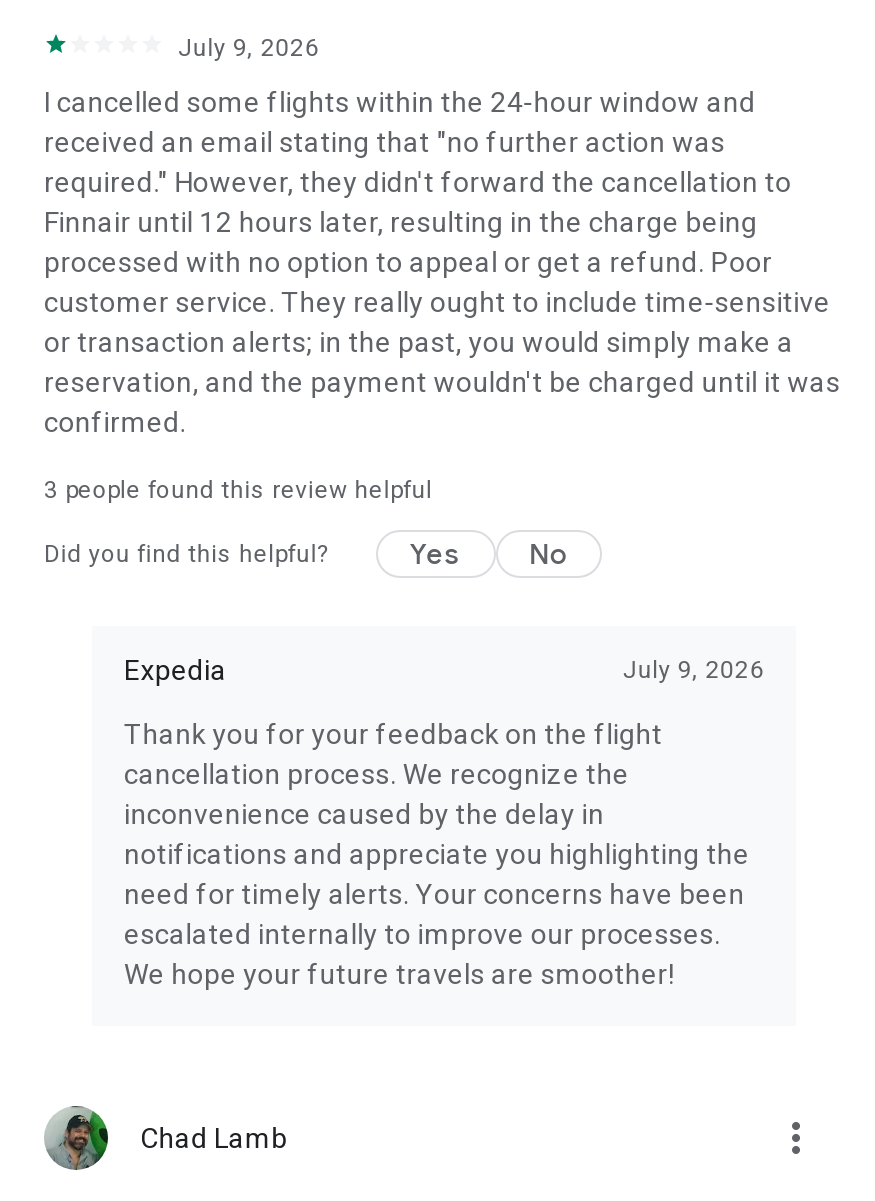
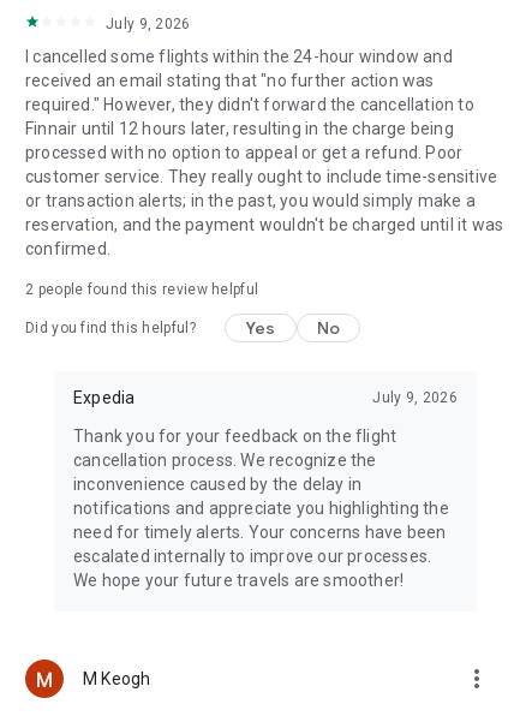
[44,476,432,504] 3 people found this review helpful -> [25,282,258,298] 2 people found this review helpful
[42,1103,288,1173] [image] | Chad Lamb -> [24,658,151,699] [image] | M Keogh

